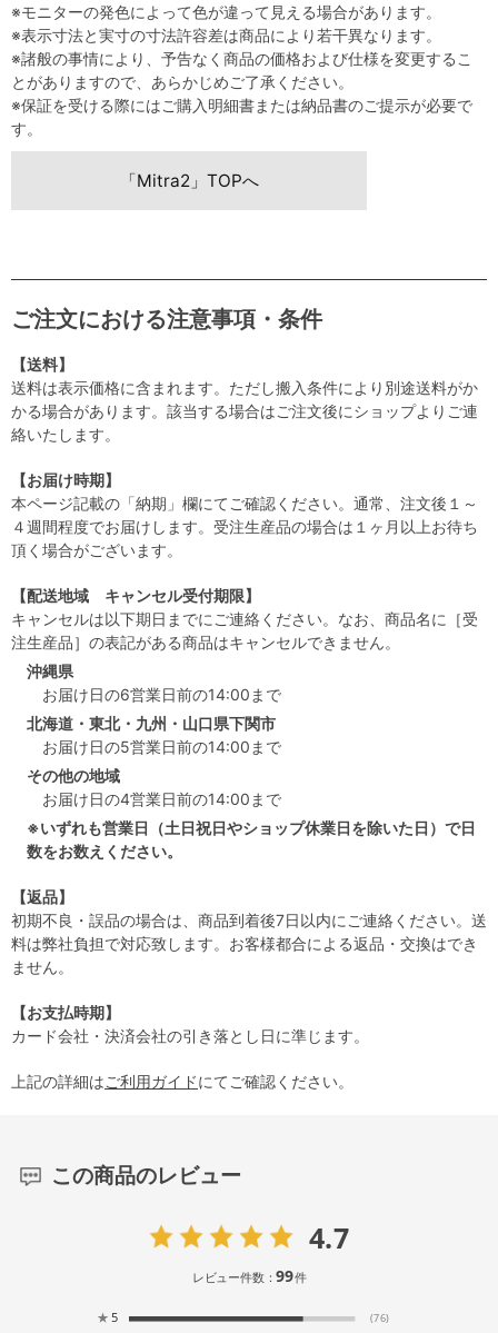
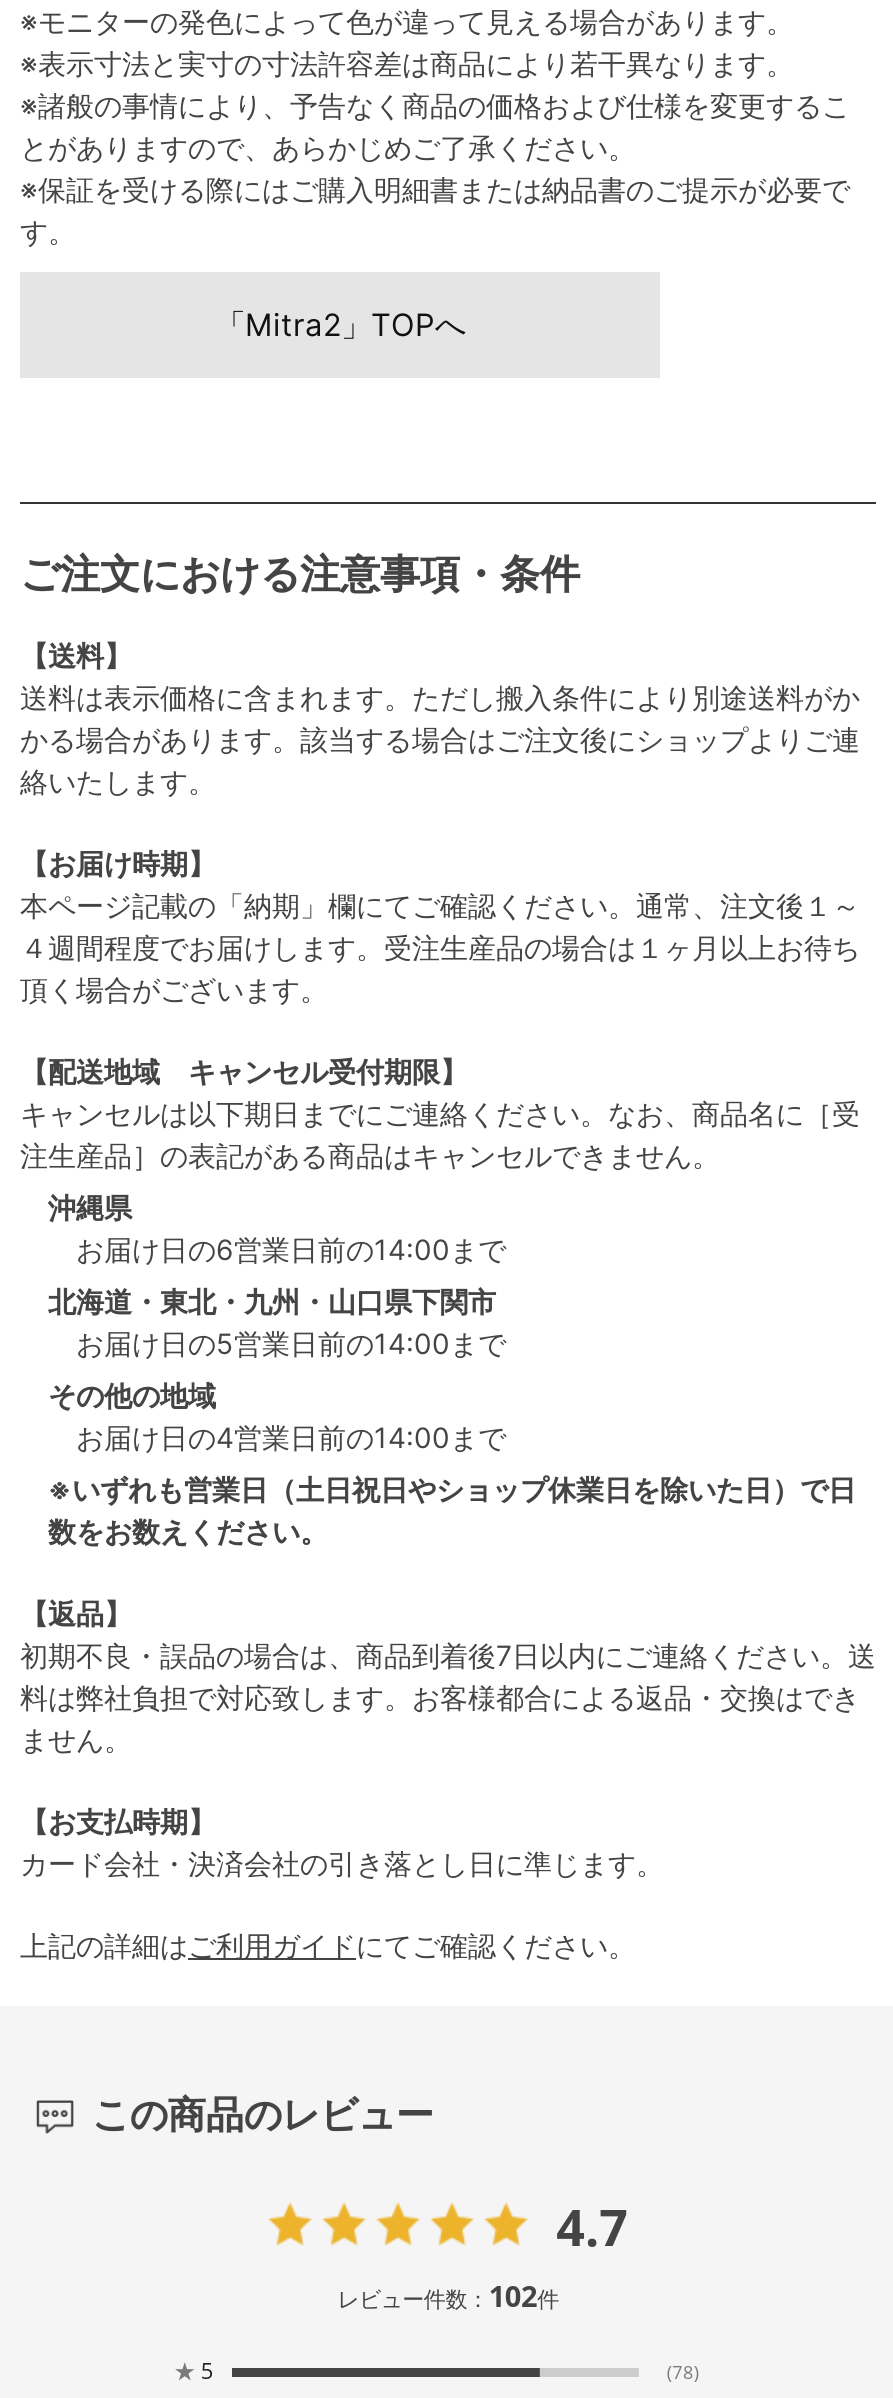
[192,1266,306,1288] レビュー件数：99件 -> [337,2277,559,2317] レビュー件数：102件
[370,1312,389,1326] (76) -> [667,2360,699,2385] (78)

